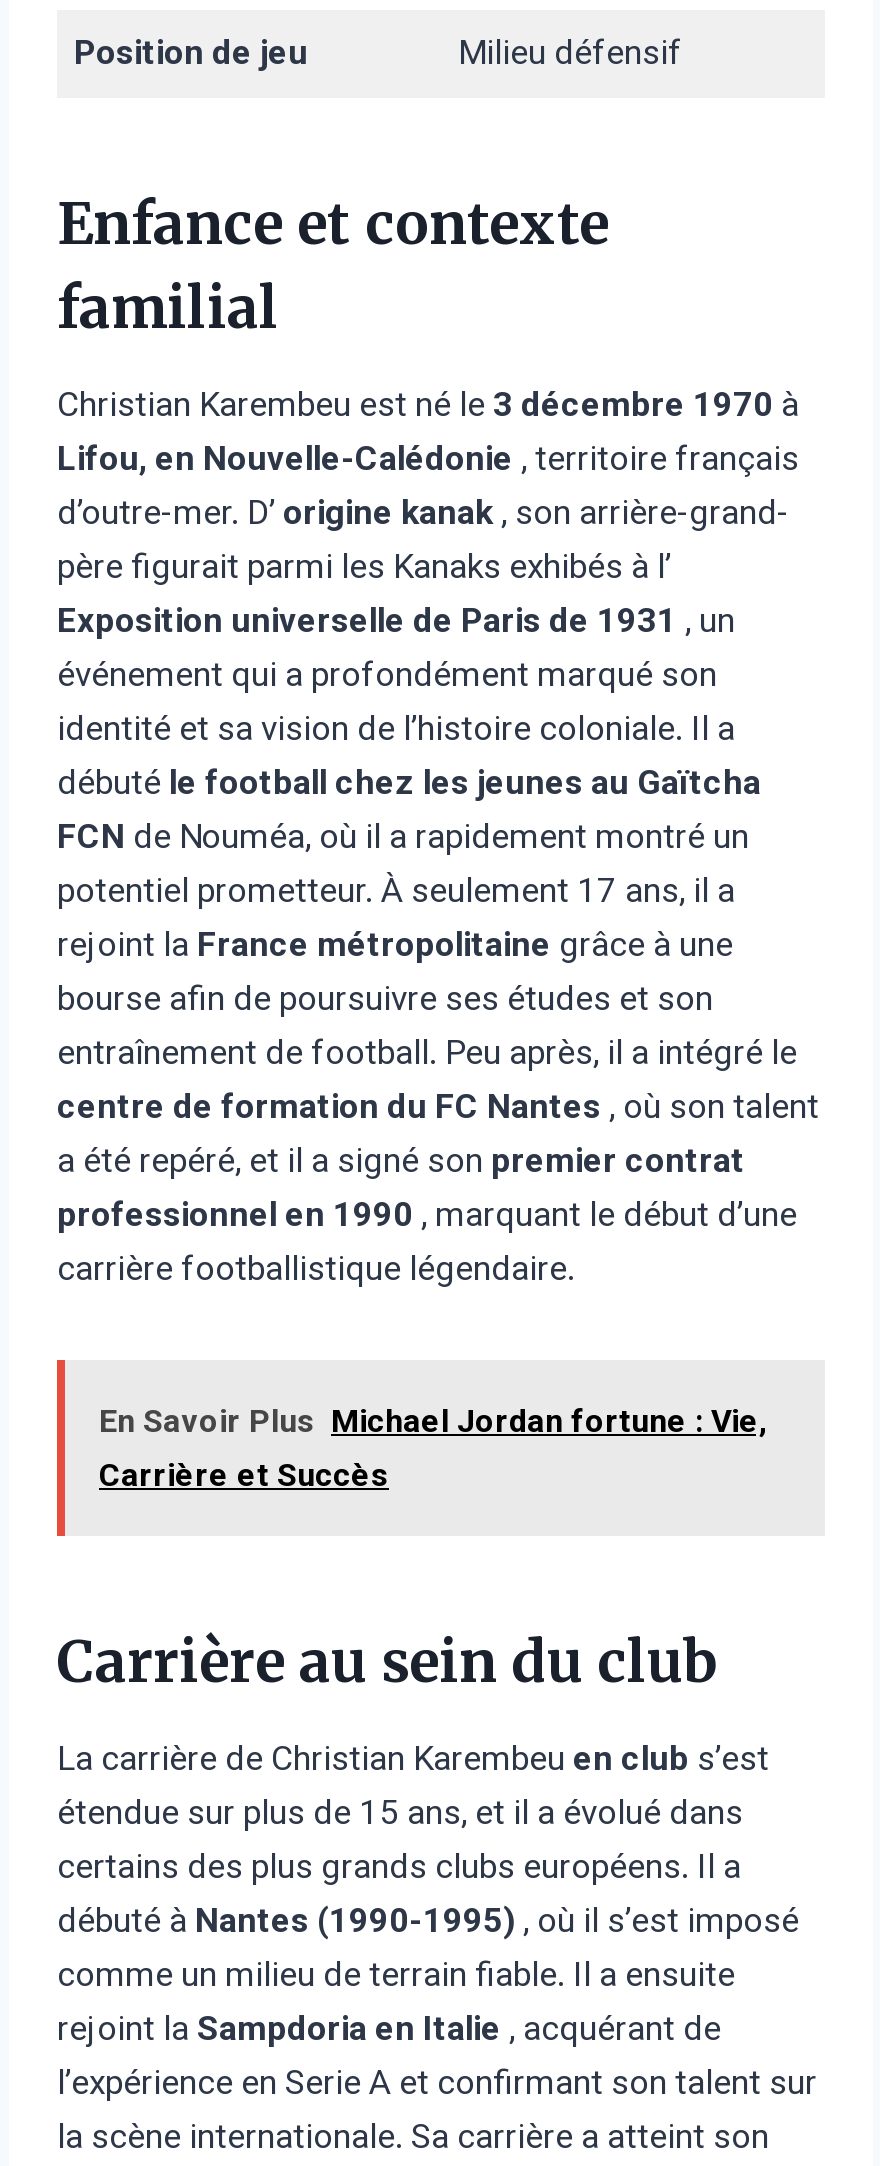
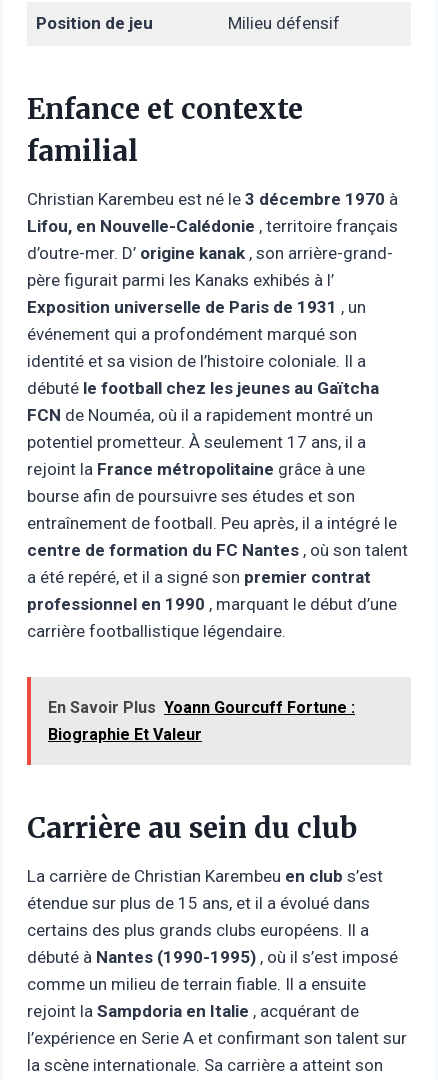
[99,1401,767,1493] En Savoir Plus Michael Jordan fortune : Vie, | Carrière et Succès -> [48,697,355,743] En Savoir Plus Yoann Gourcuff Fortune : | Biographie Et Valeur

